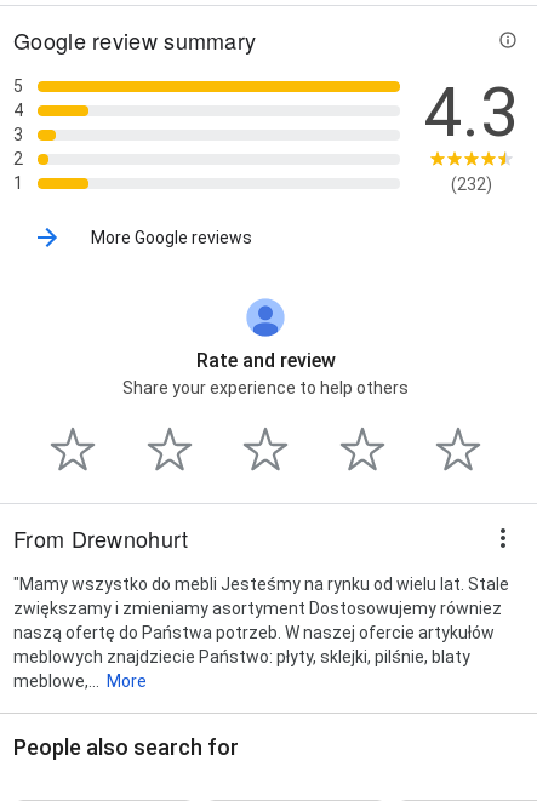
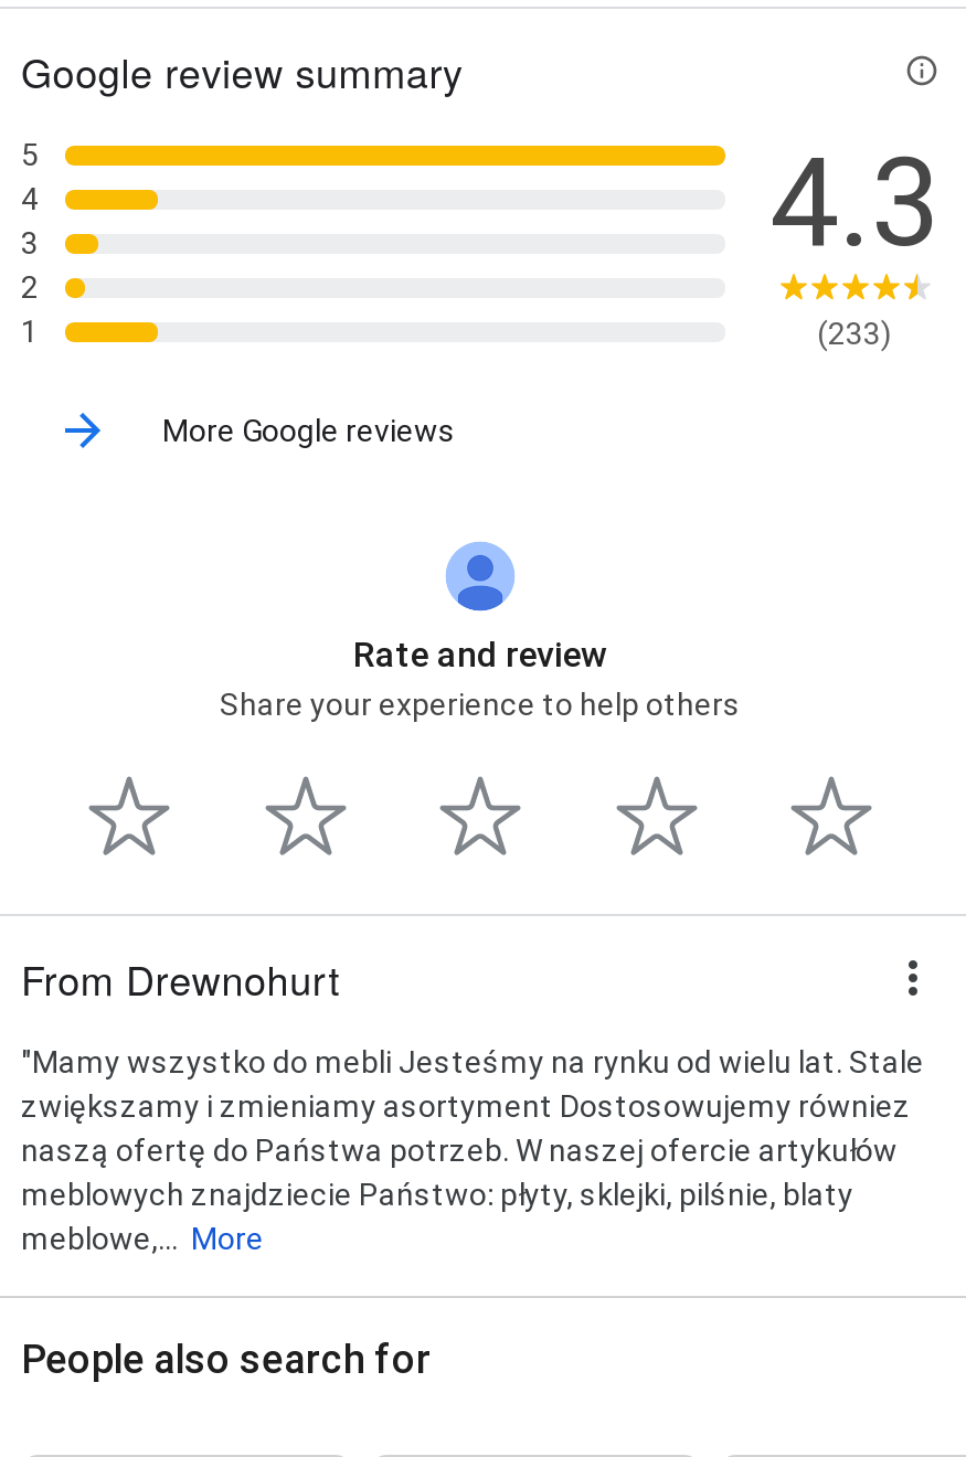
[450,174,492,194] (232) -> [817,315,892,350] (233)

